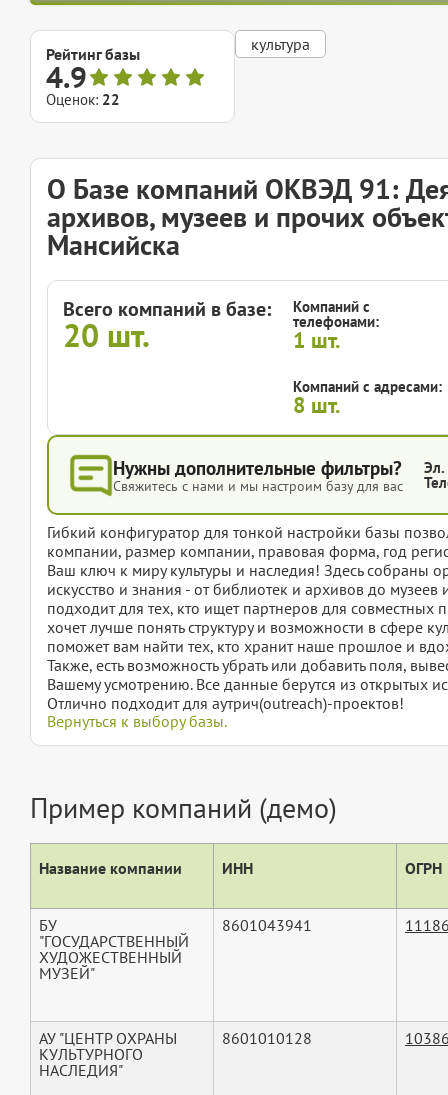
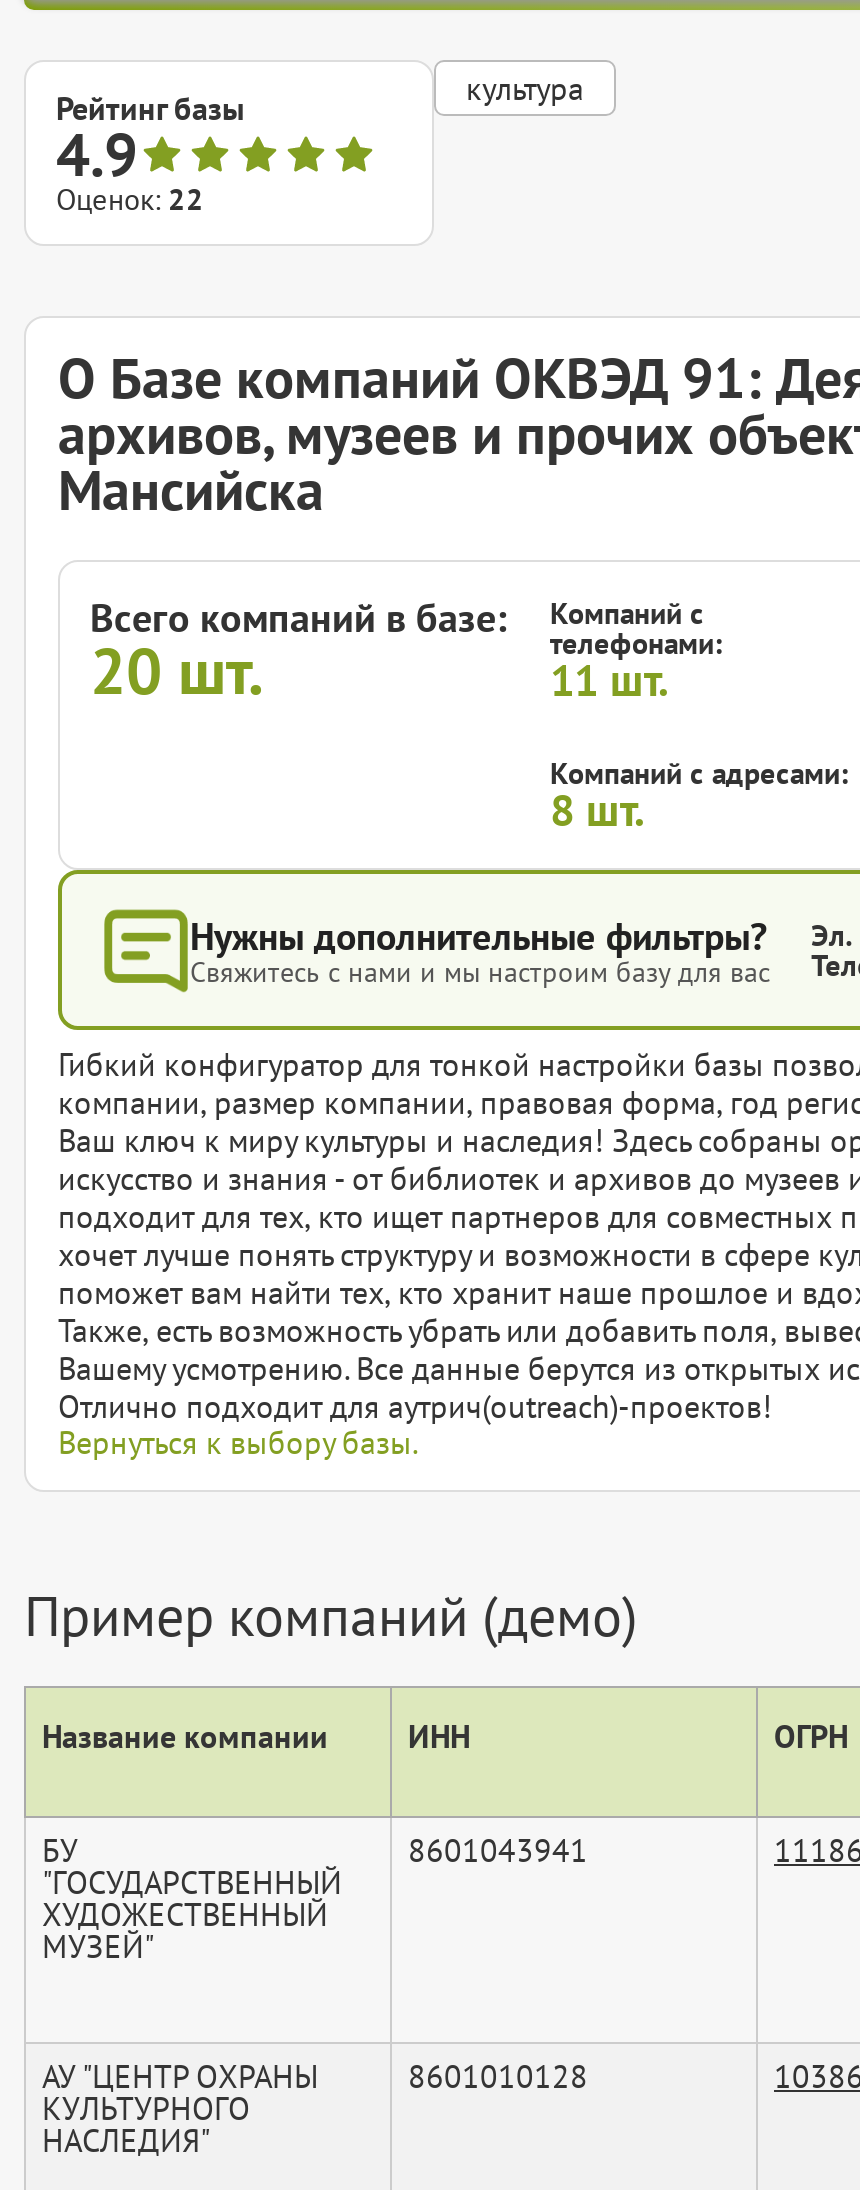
[293,326,340,354] 1шт. -> [550,652,668,708] 11шт.

